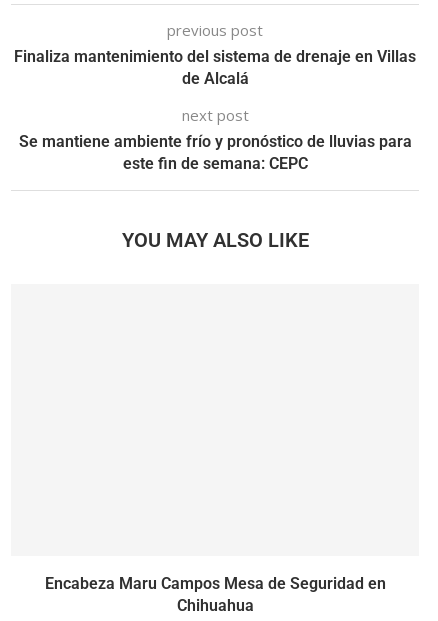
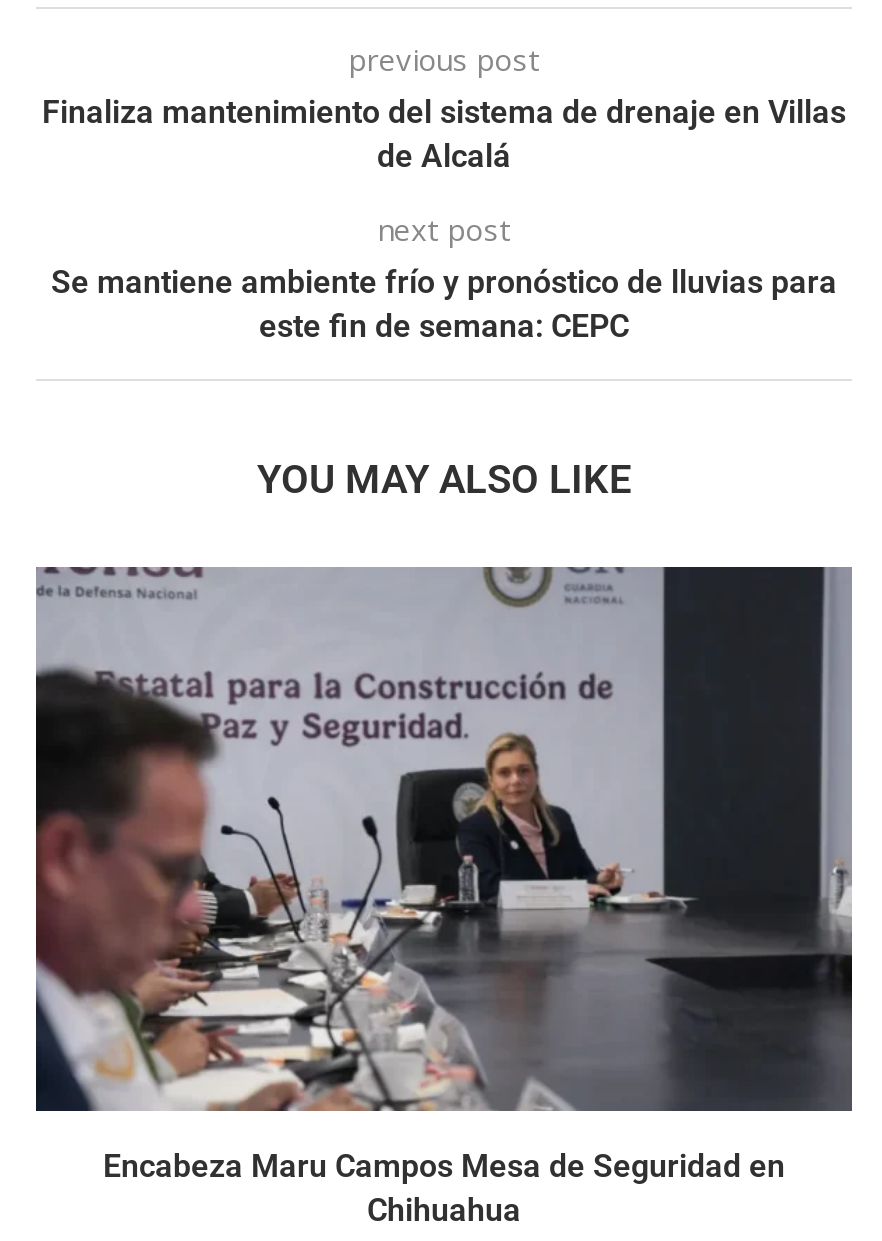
none -> [34,565,854,1113] [image]

